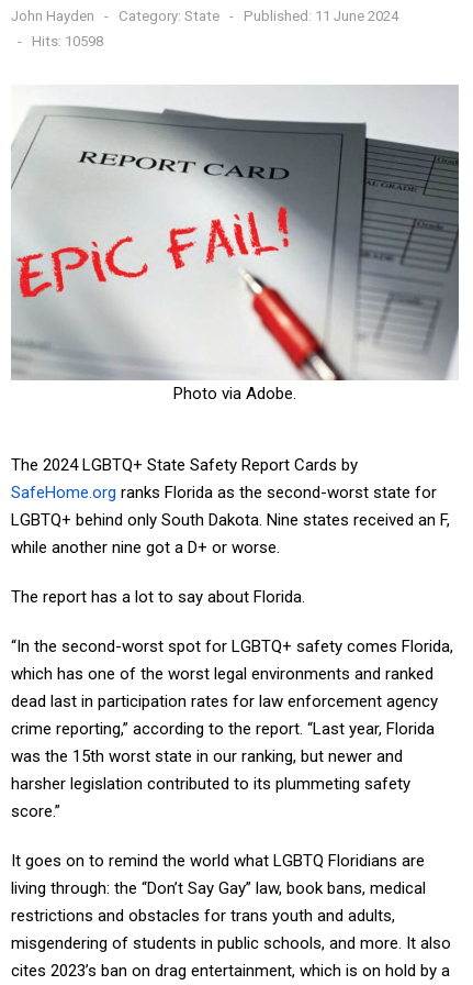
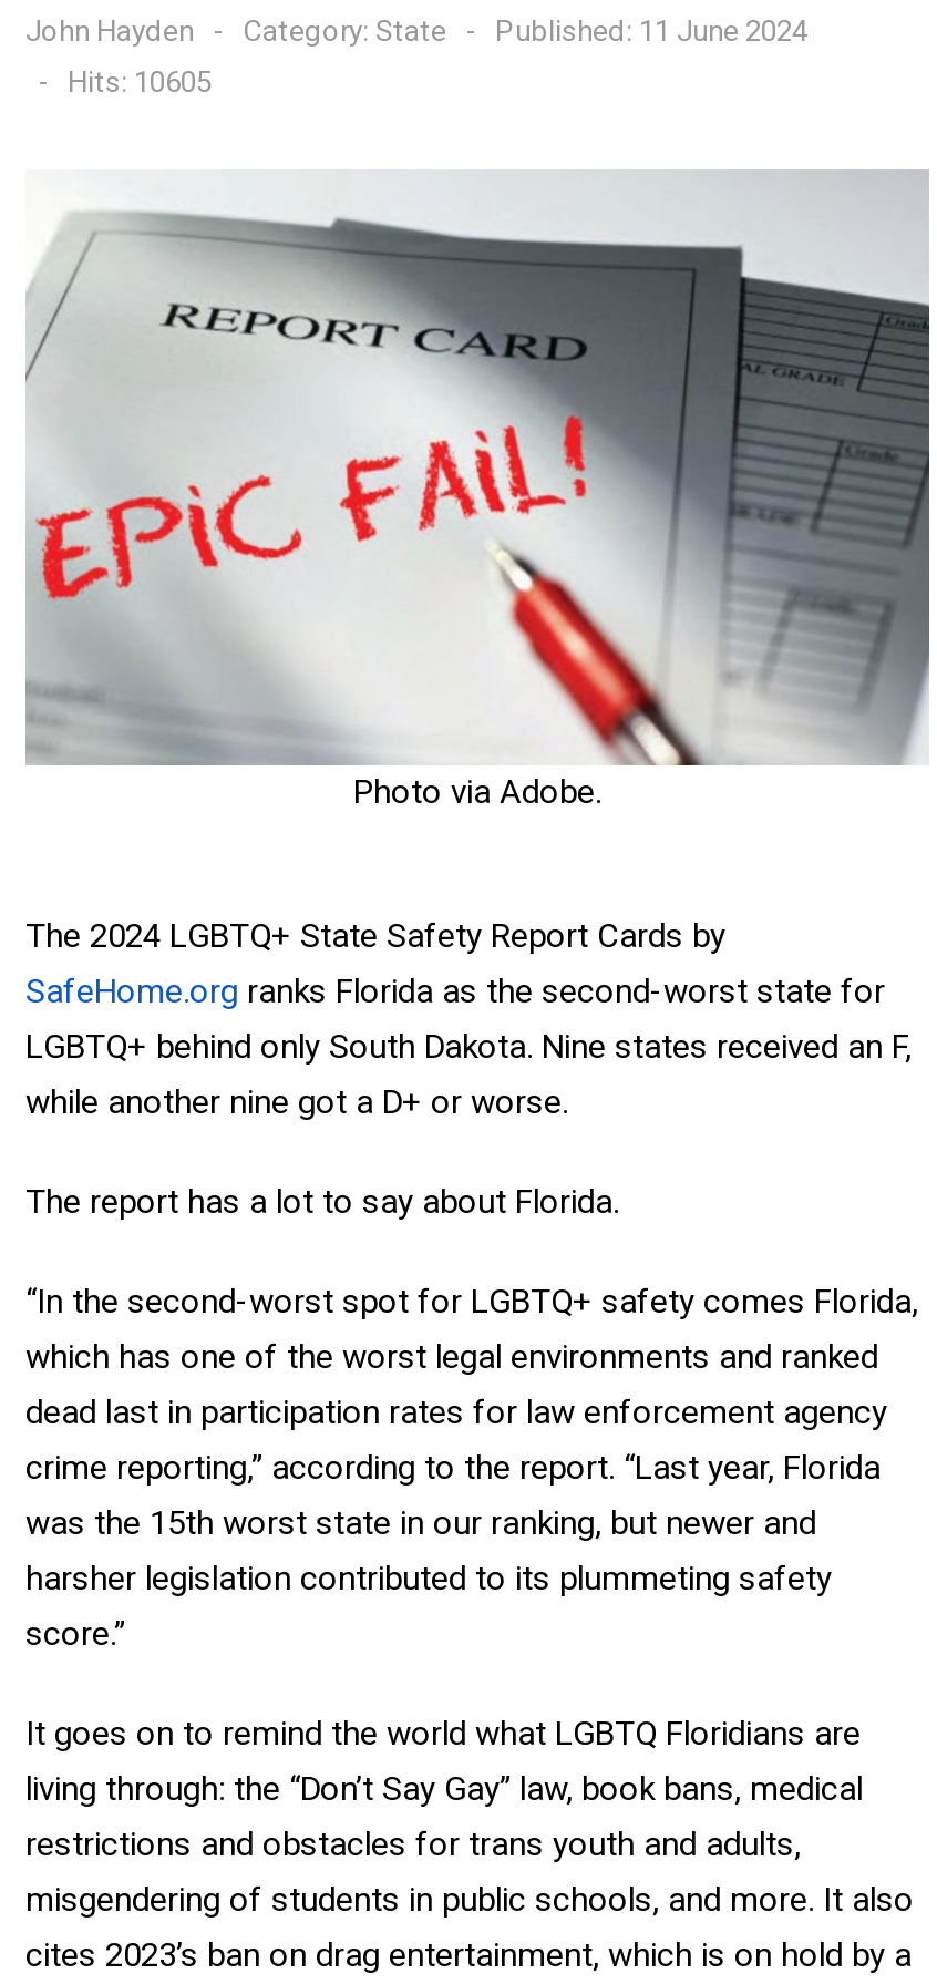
[32,34,103,50] Hits: 10598 -> [68,66,212,100] Hits: 10605

